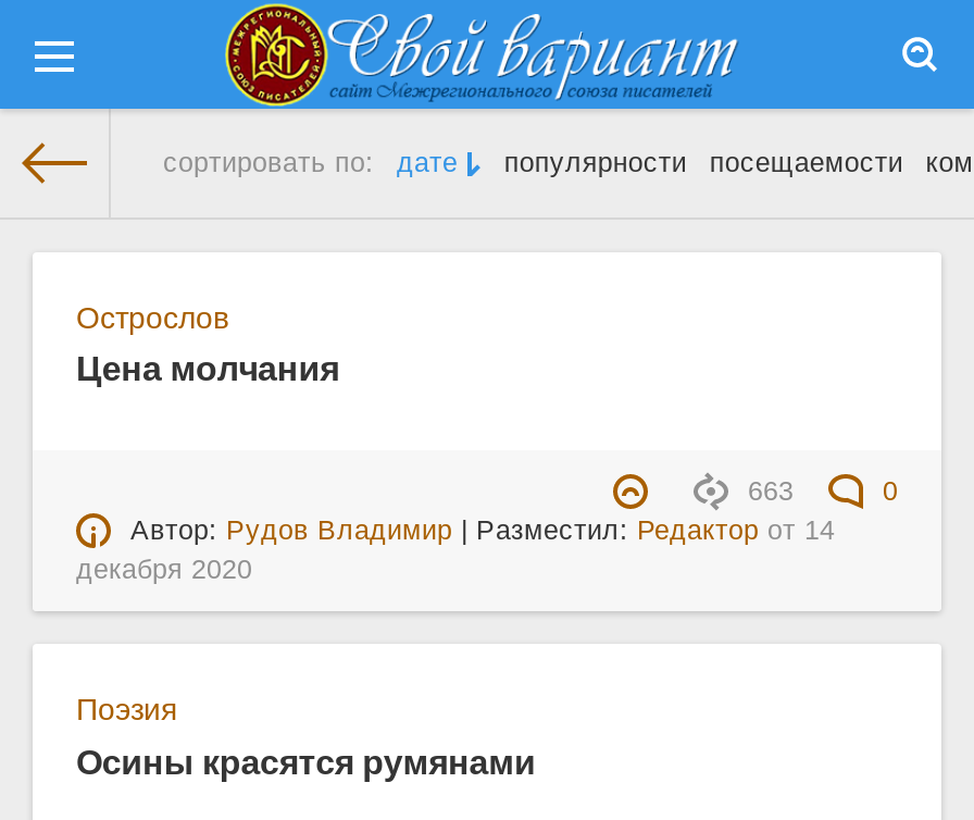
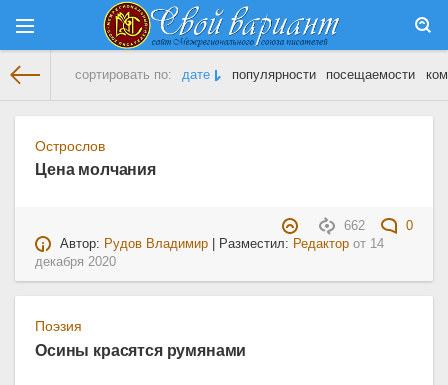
[739,477,794,508] 663 -> [340,219,365,233] 662

